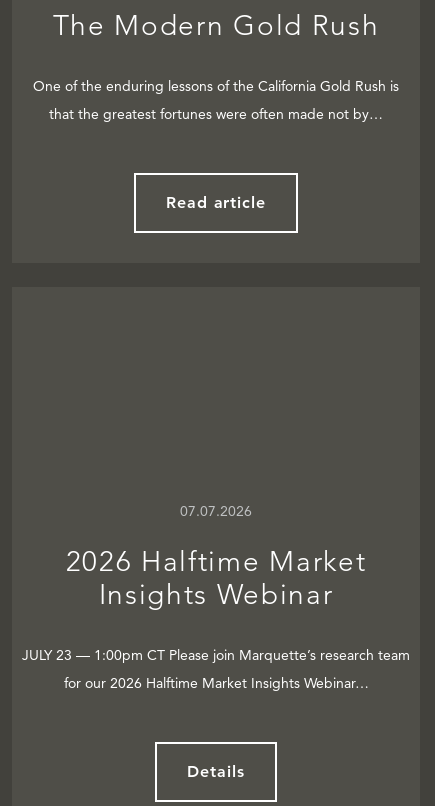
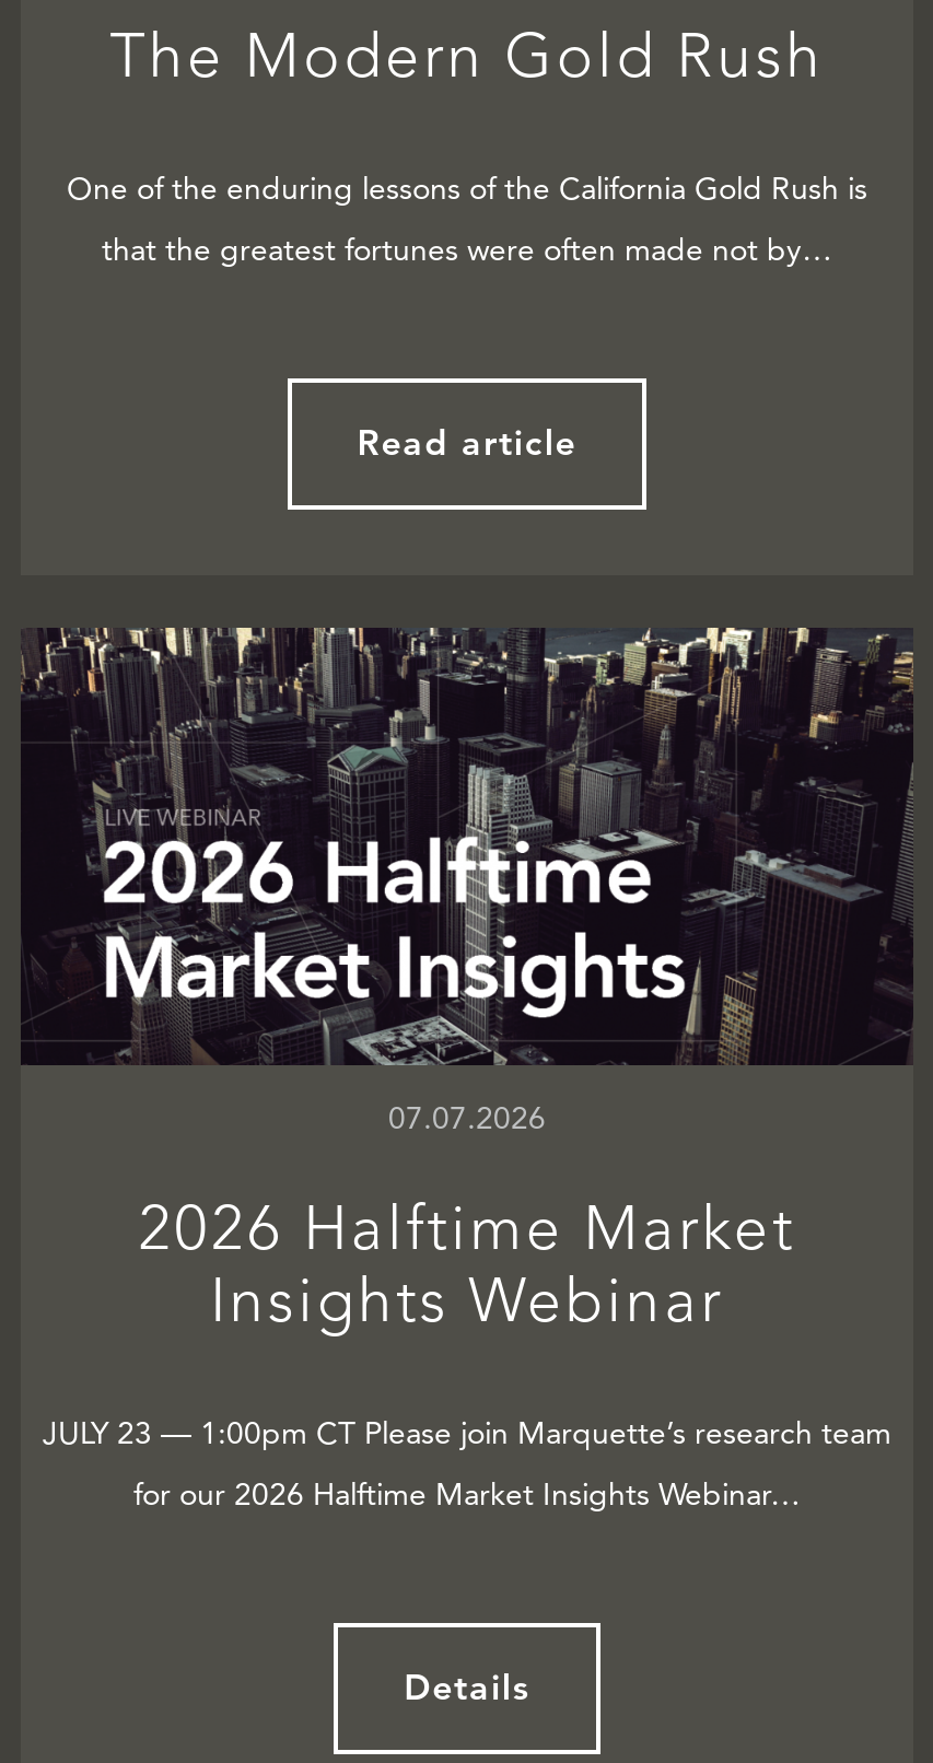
none -> [21,626,913,1065] [image]

